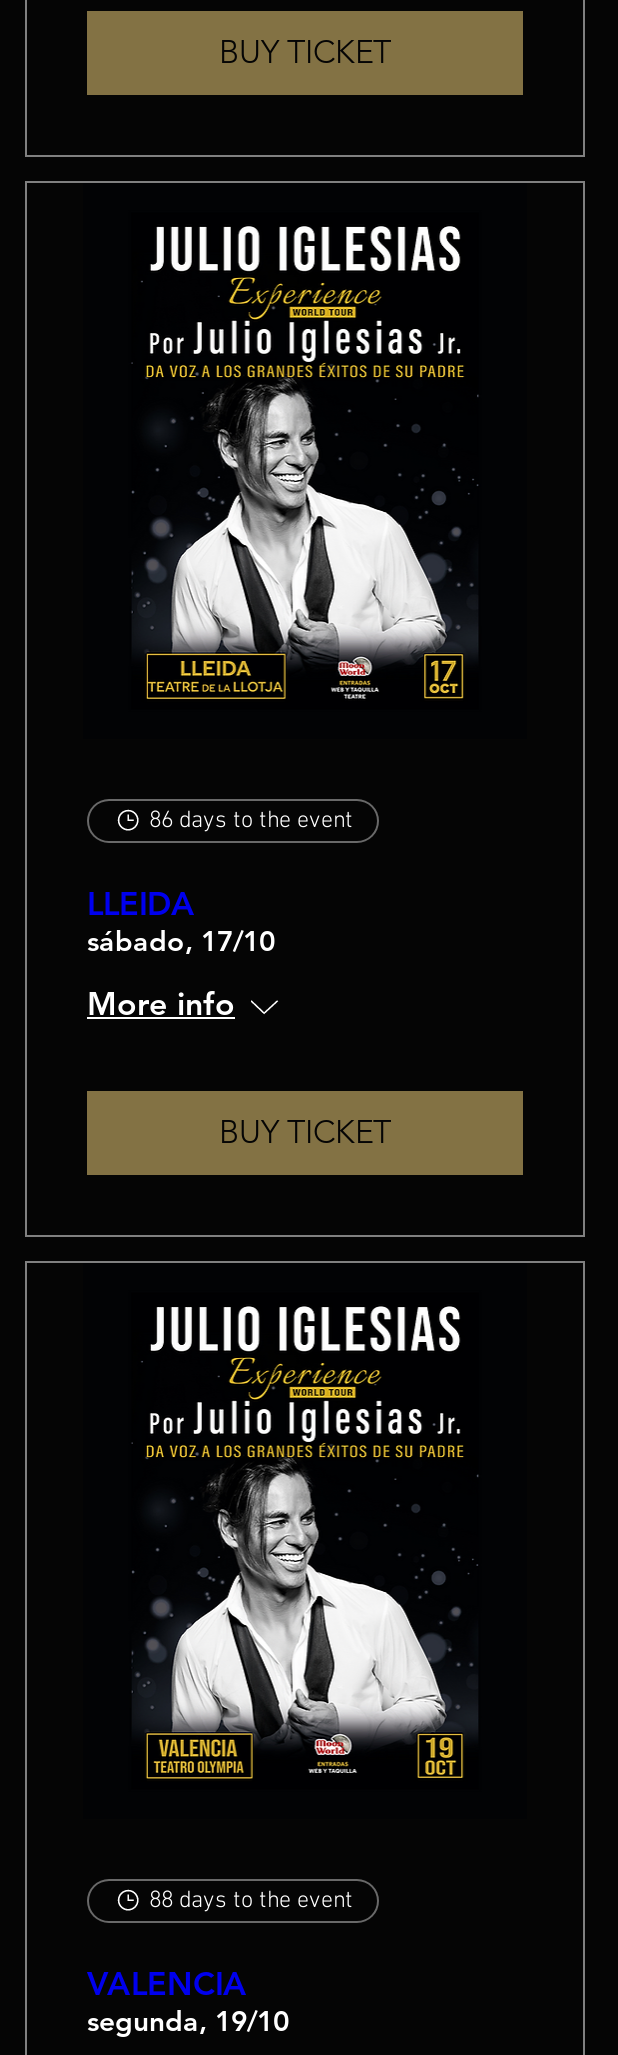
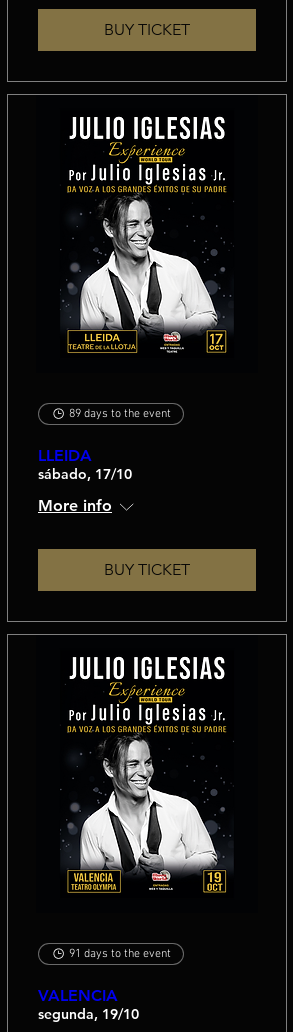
[149,807,353,835] 86 days to the event -> [69,407,171,421] 89 days to the event
[149,1887,353,1915] 88 days to the event -> [69,947,171,961] 91 days to the event

